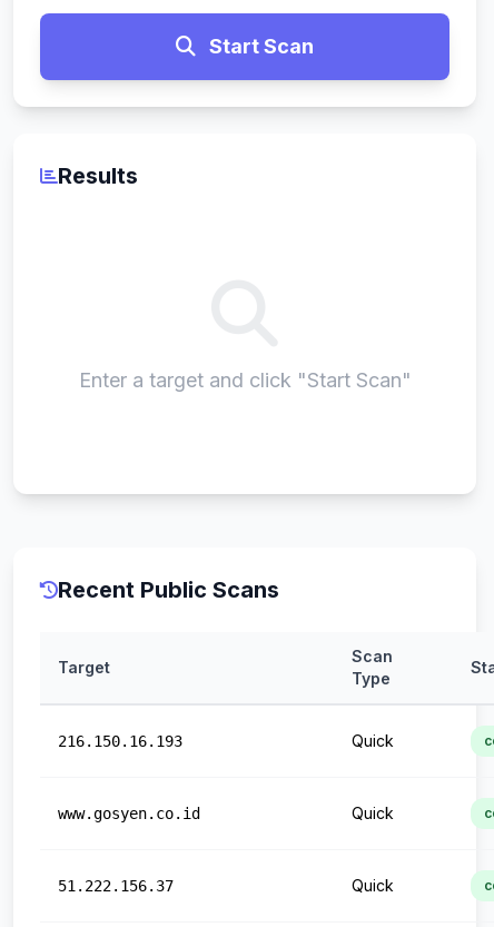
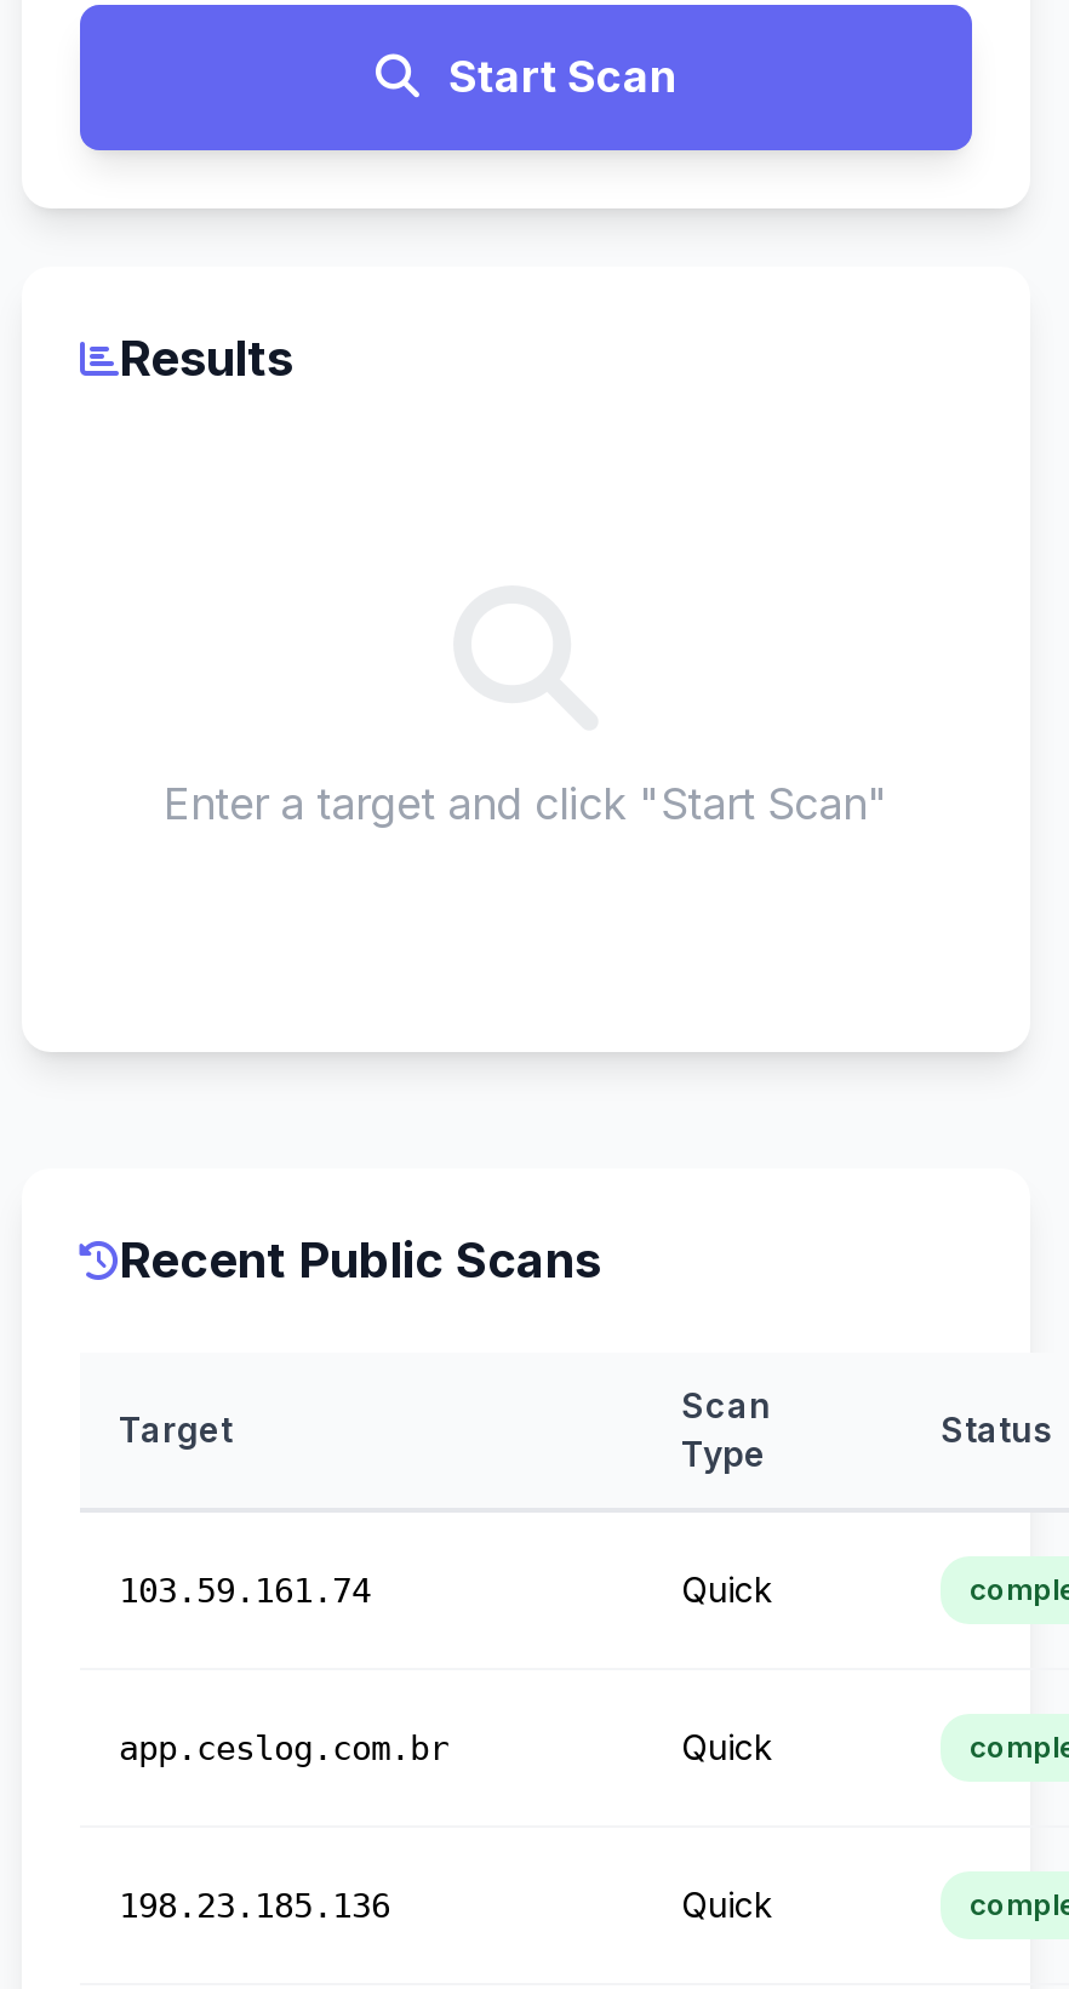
[58,732,182,750] 216.150.16.193 -> [119,1571,371,1610] 103.59.161.74
[58,805,200,822] www.gosyen.co.id -> [119,1728,448,1767] app.ceslog.com.br
[58,877,174,895] 51.222.156.37 -> [119,1886,390,1925] 198.23.185.136

